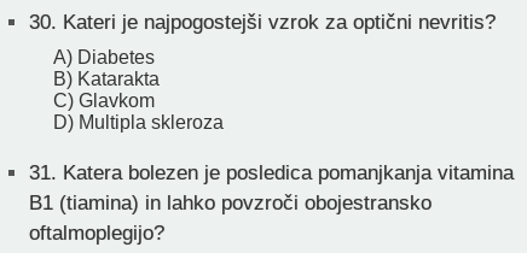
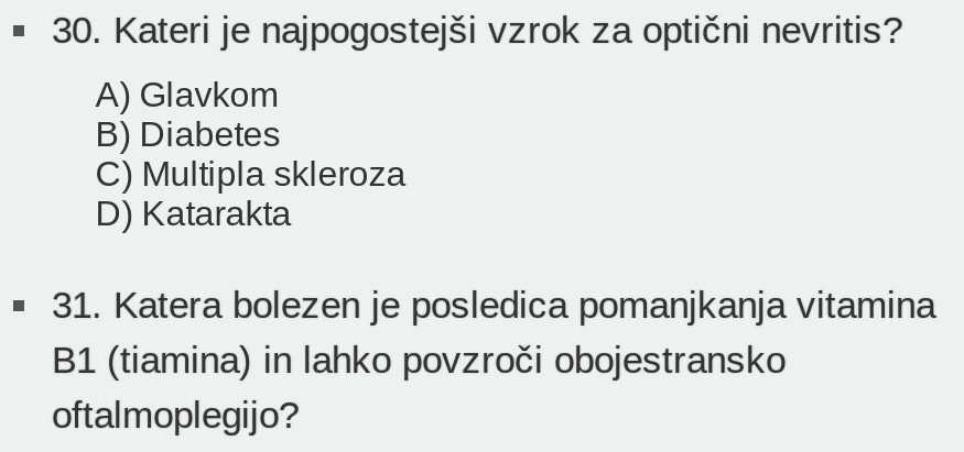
[54,47,224,133] A) Diabetes | B) Katarakta | C) Glavkom | D) Multipla skleroza -> [95,77,406,233] A) Glavkom | B) Diabetes | C) Multipla skleroza | D) Katarakta

